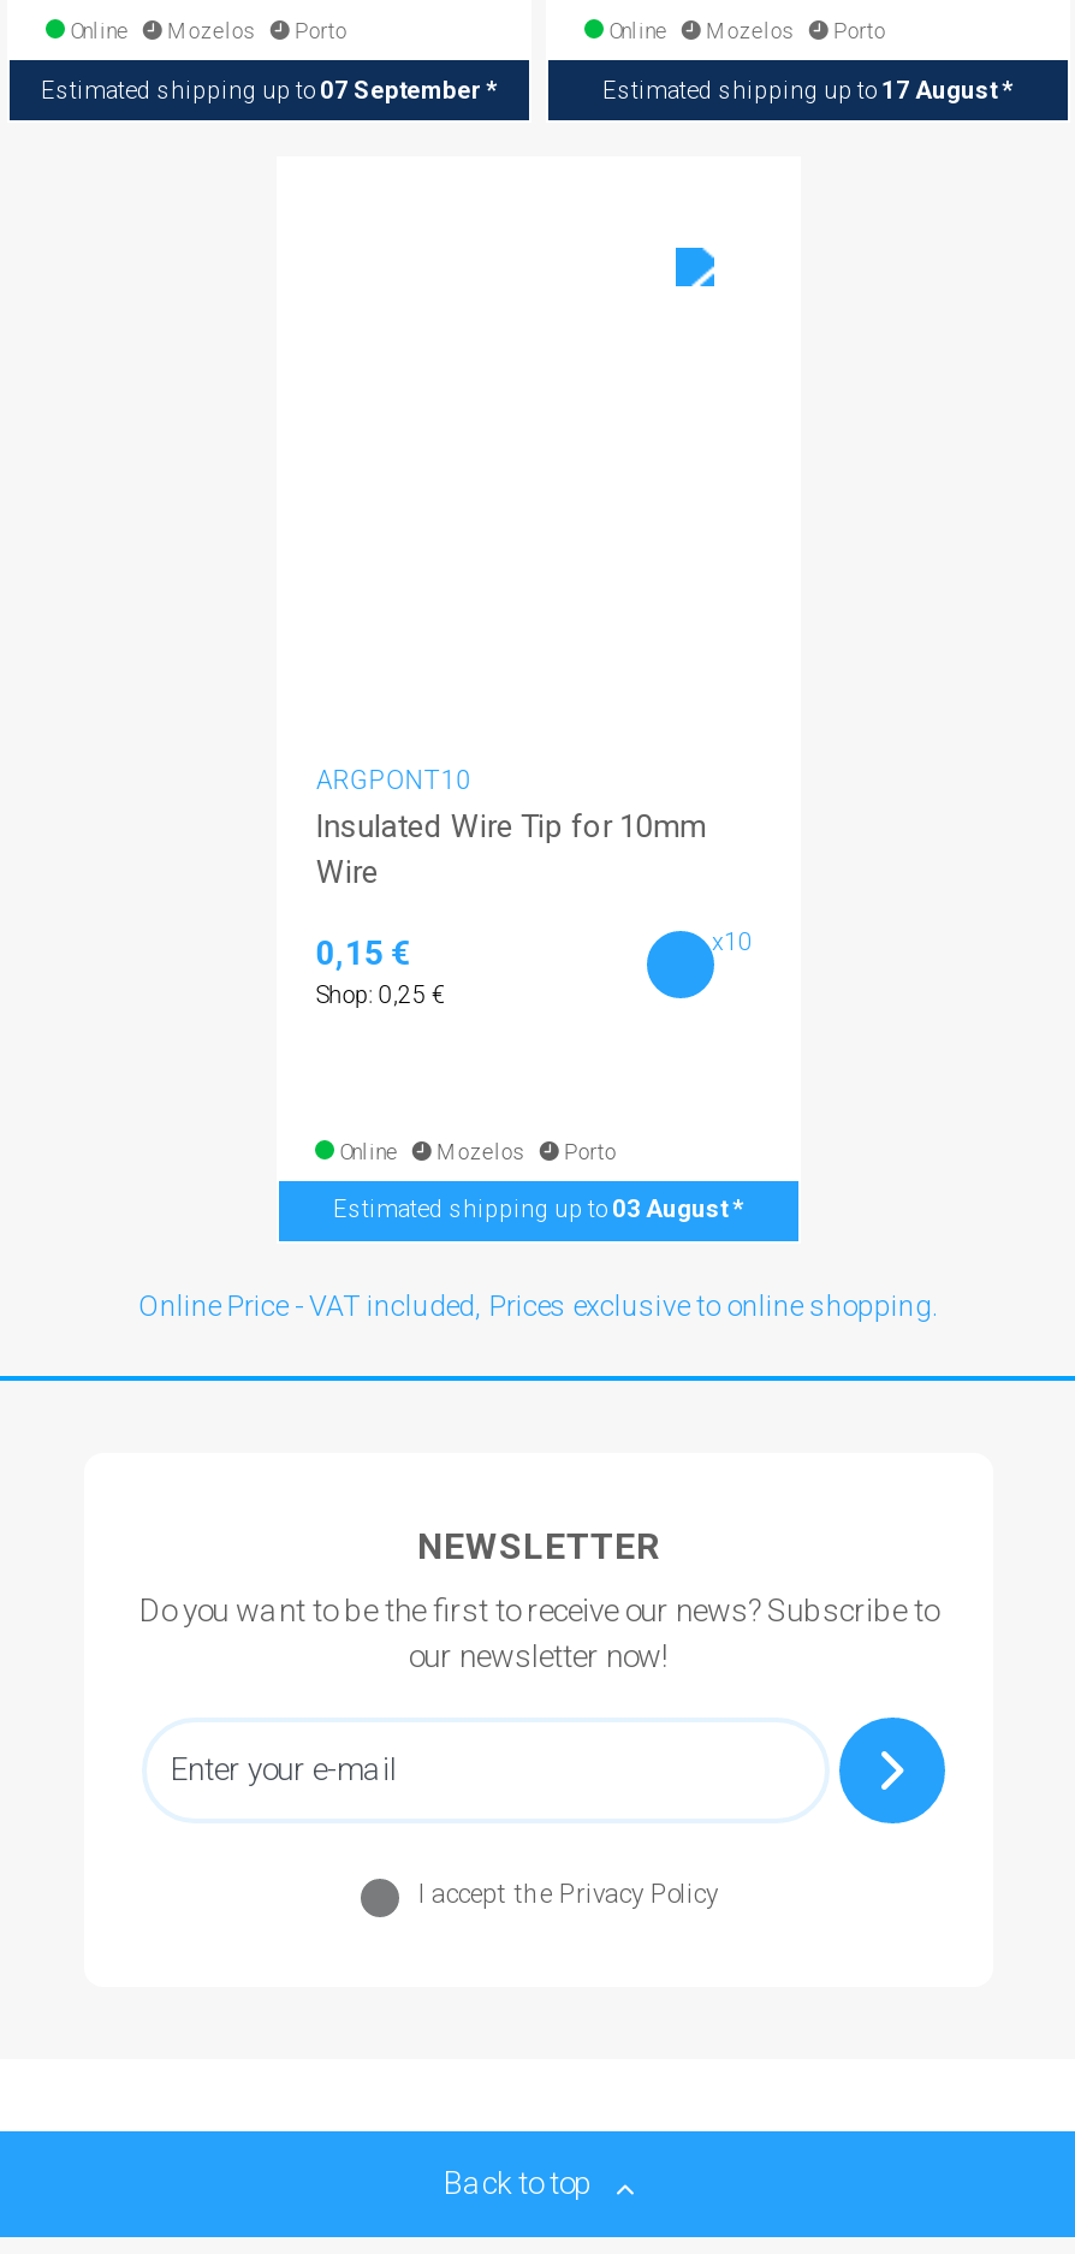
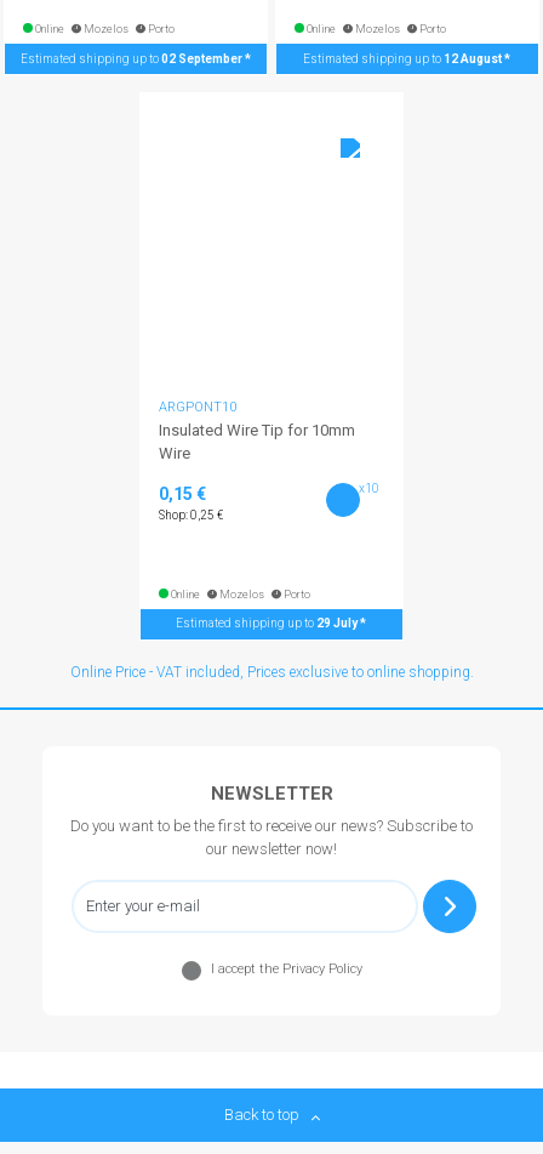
[41,76,498,102] Estimated shipping up to 07 September * -> [21,52,251,65] Estimated shipping up to 02 September *
[602,76,1014,102] Estimated shipping up to 17 August * -> [304,52,511,65] Estimated shipping up to 12 August *
[333,1196,744,1223] Estimated shipping up to 03 August * -> [176,617,367,630] Estimated shipping up to 29 July *

